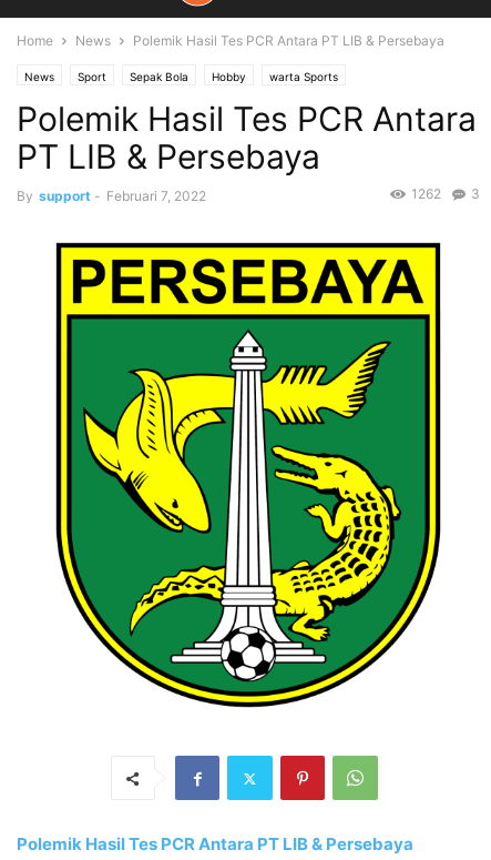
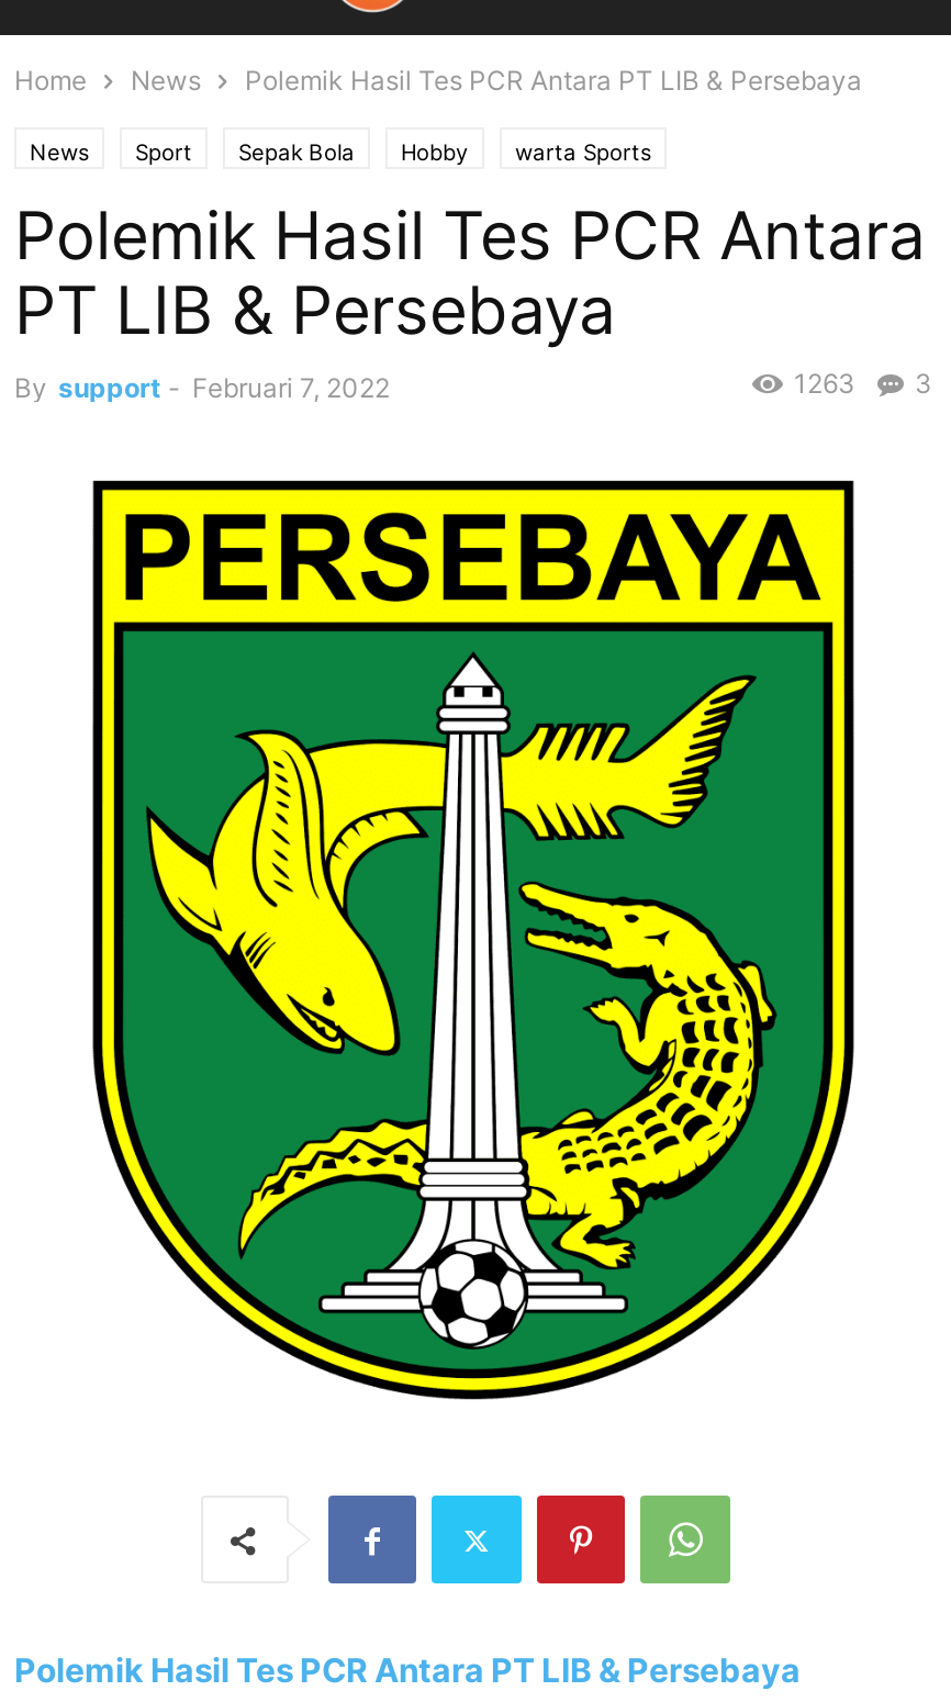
[411,185,480,202] 1262 3 -> [794,367,932,400] 1263 3

